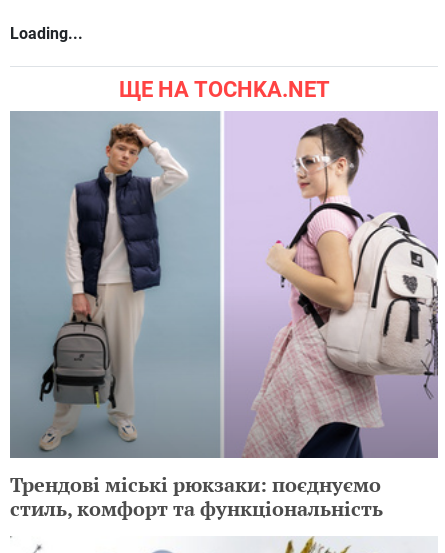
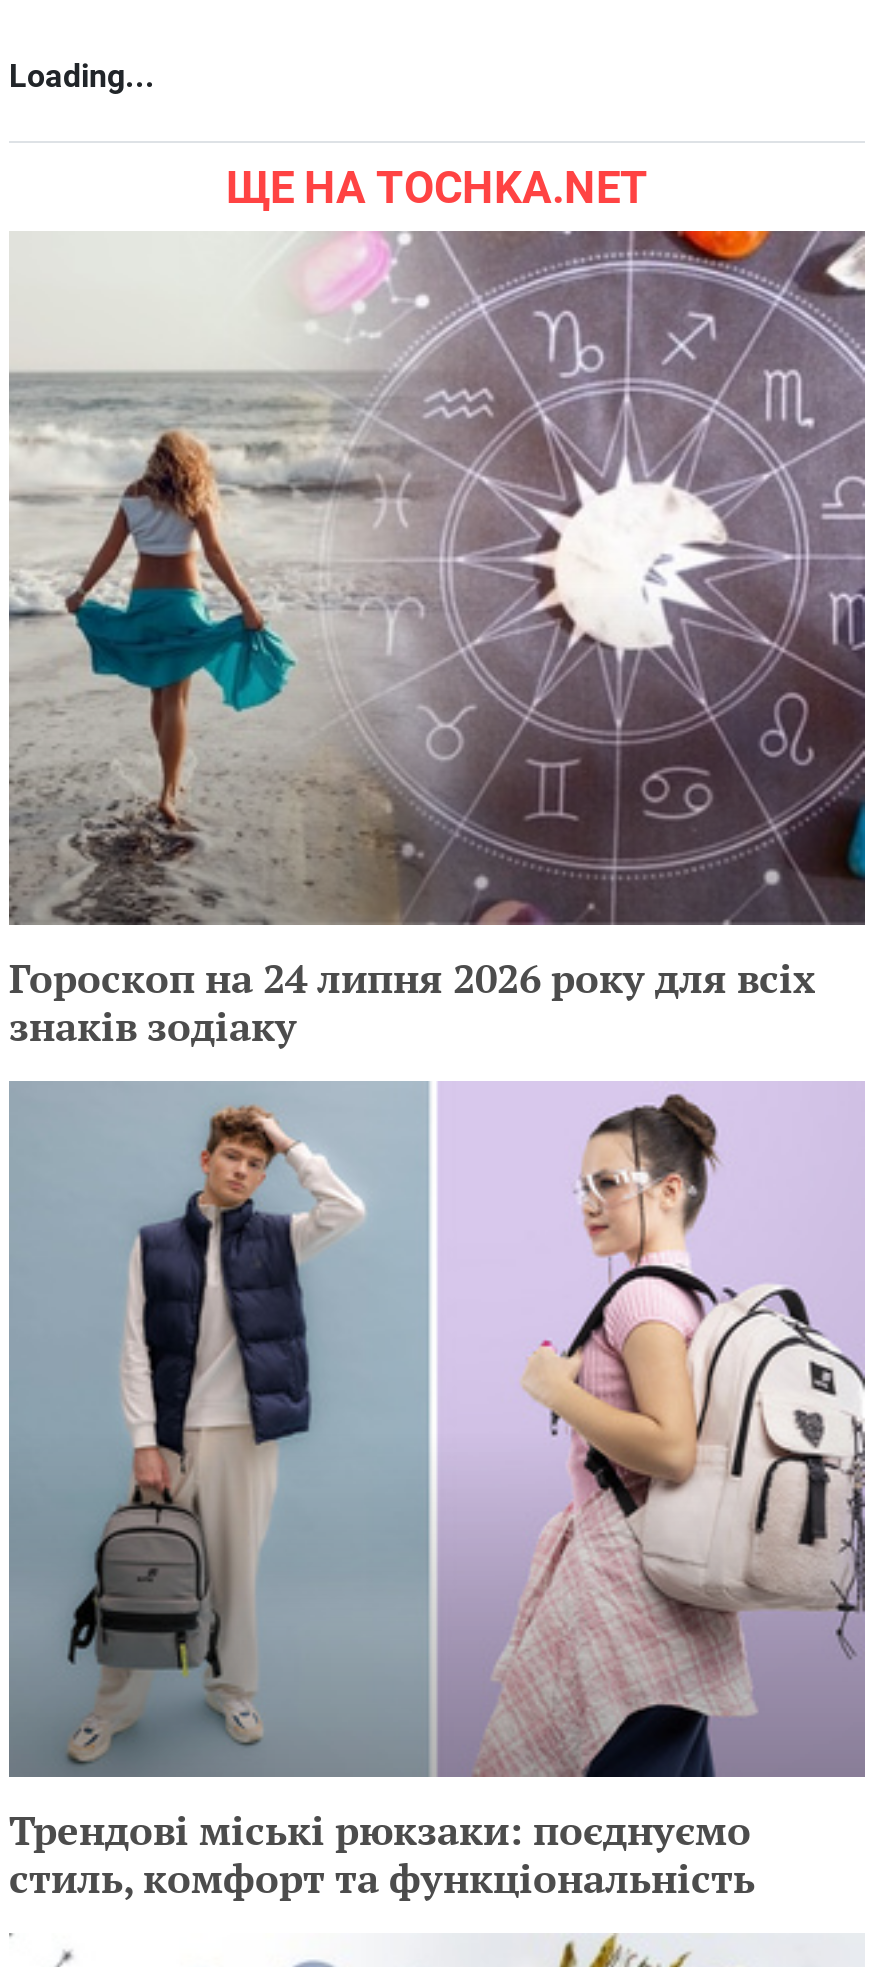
none -> [9,229,867,1054] [image] | Гороскоп на 24 липня 2026 року для всіх | знаків зодіаку

